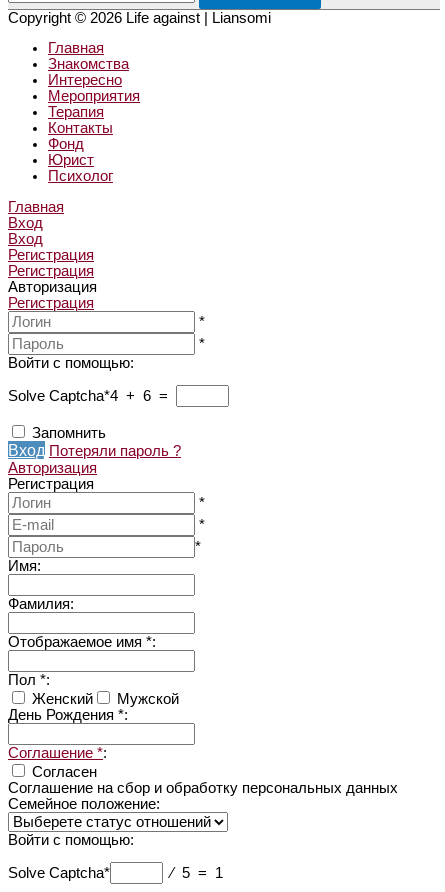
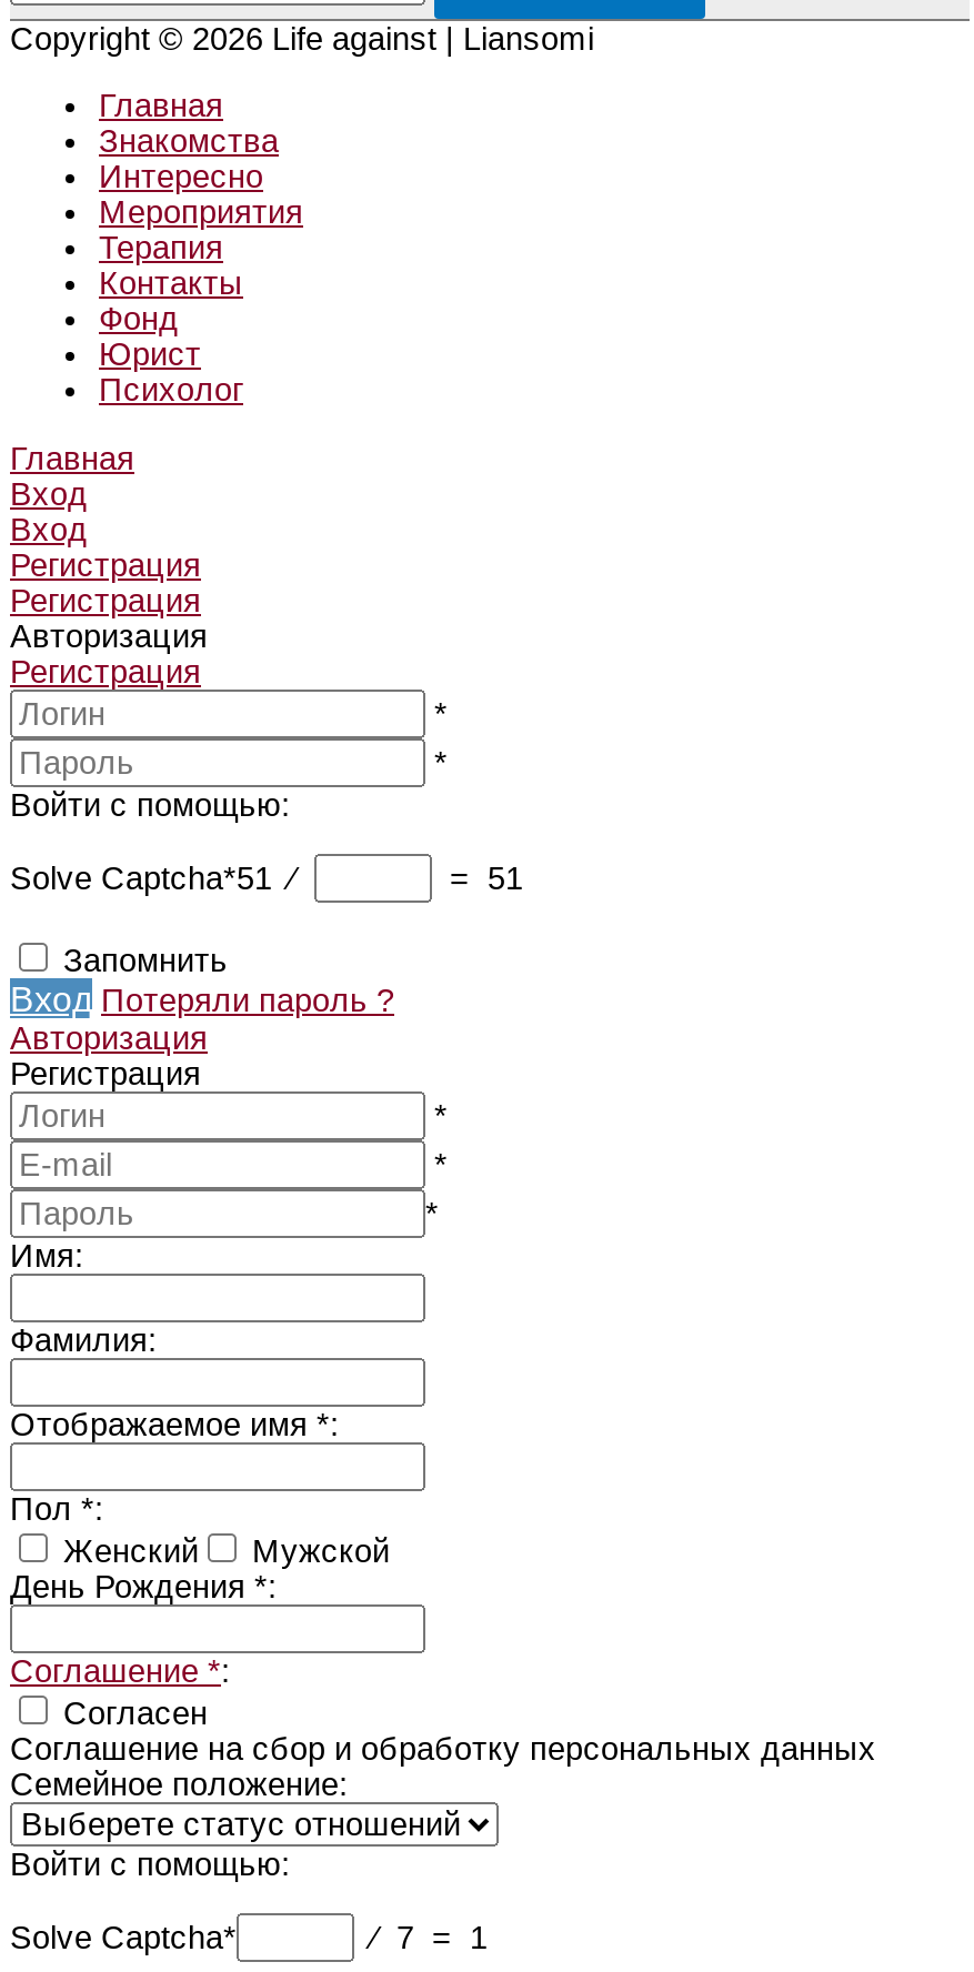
[8,388,176,404] Solve Captcha*4 + 6 = -> [10,861,523,897] Solve Captcha*51 ⁄ | = 51
[163,865,223,881] ⁄ 5 = 1 -> [354,1921,488,1956] ⁄ 7 = 1

